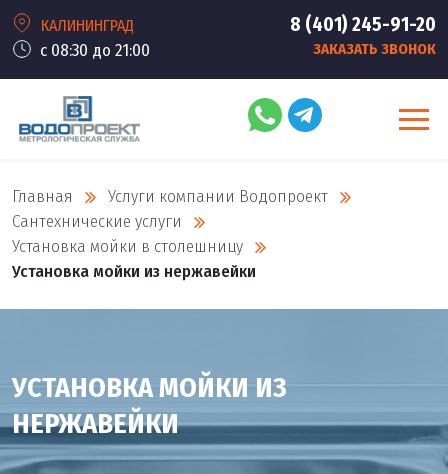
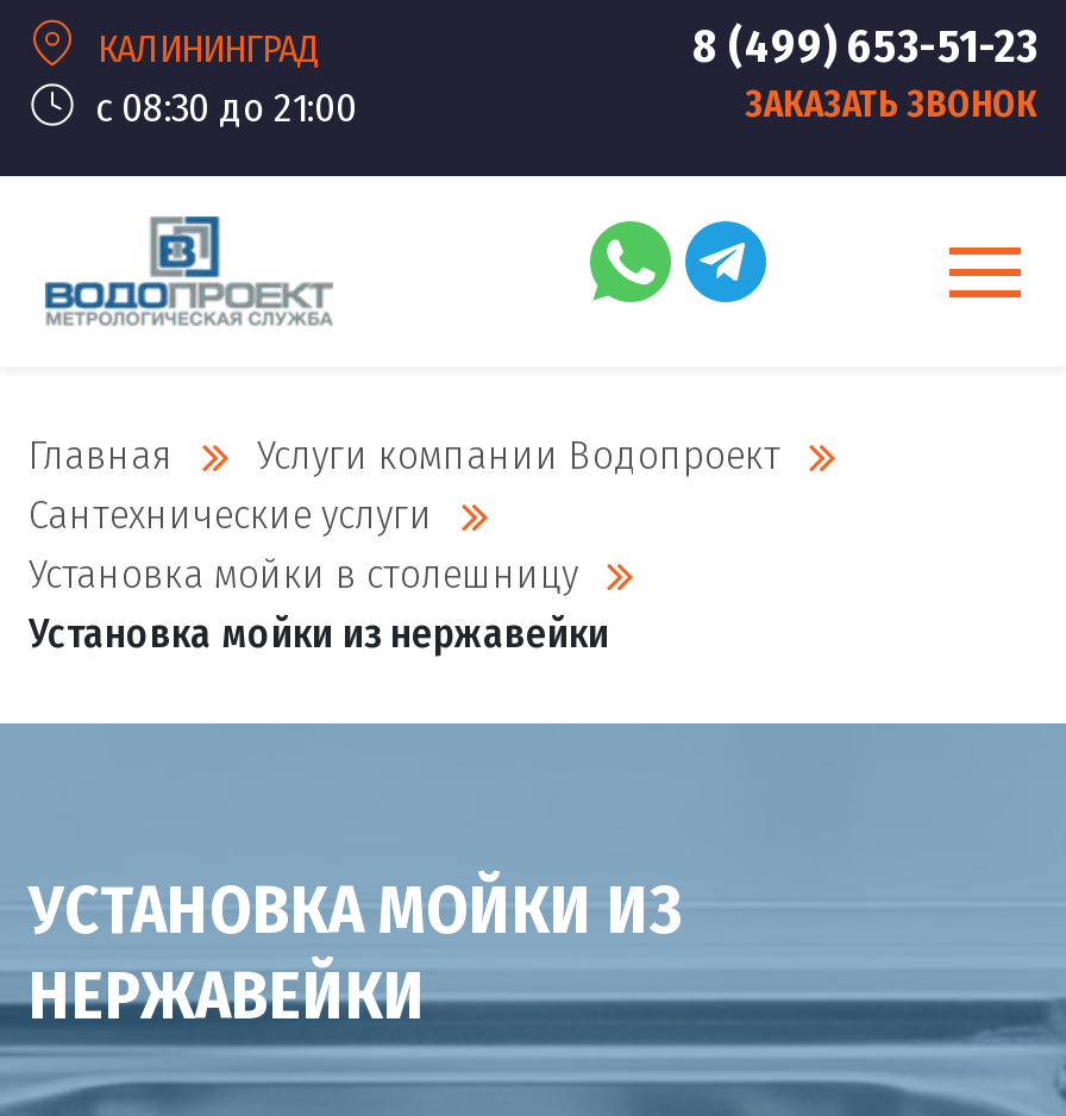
[290,13,436,36] 8 (401) 245-91-20 -> [692,19,1037,74] 8 (499) 653-51-23

